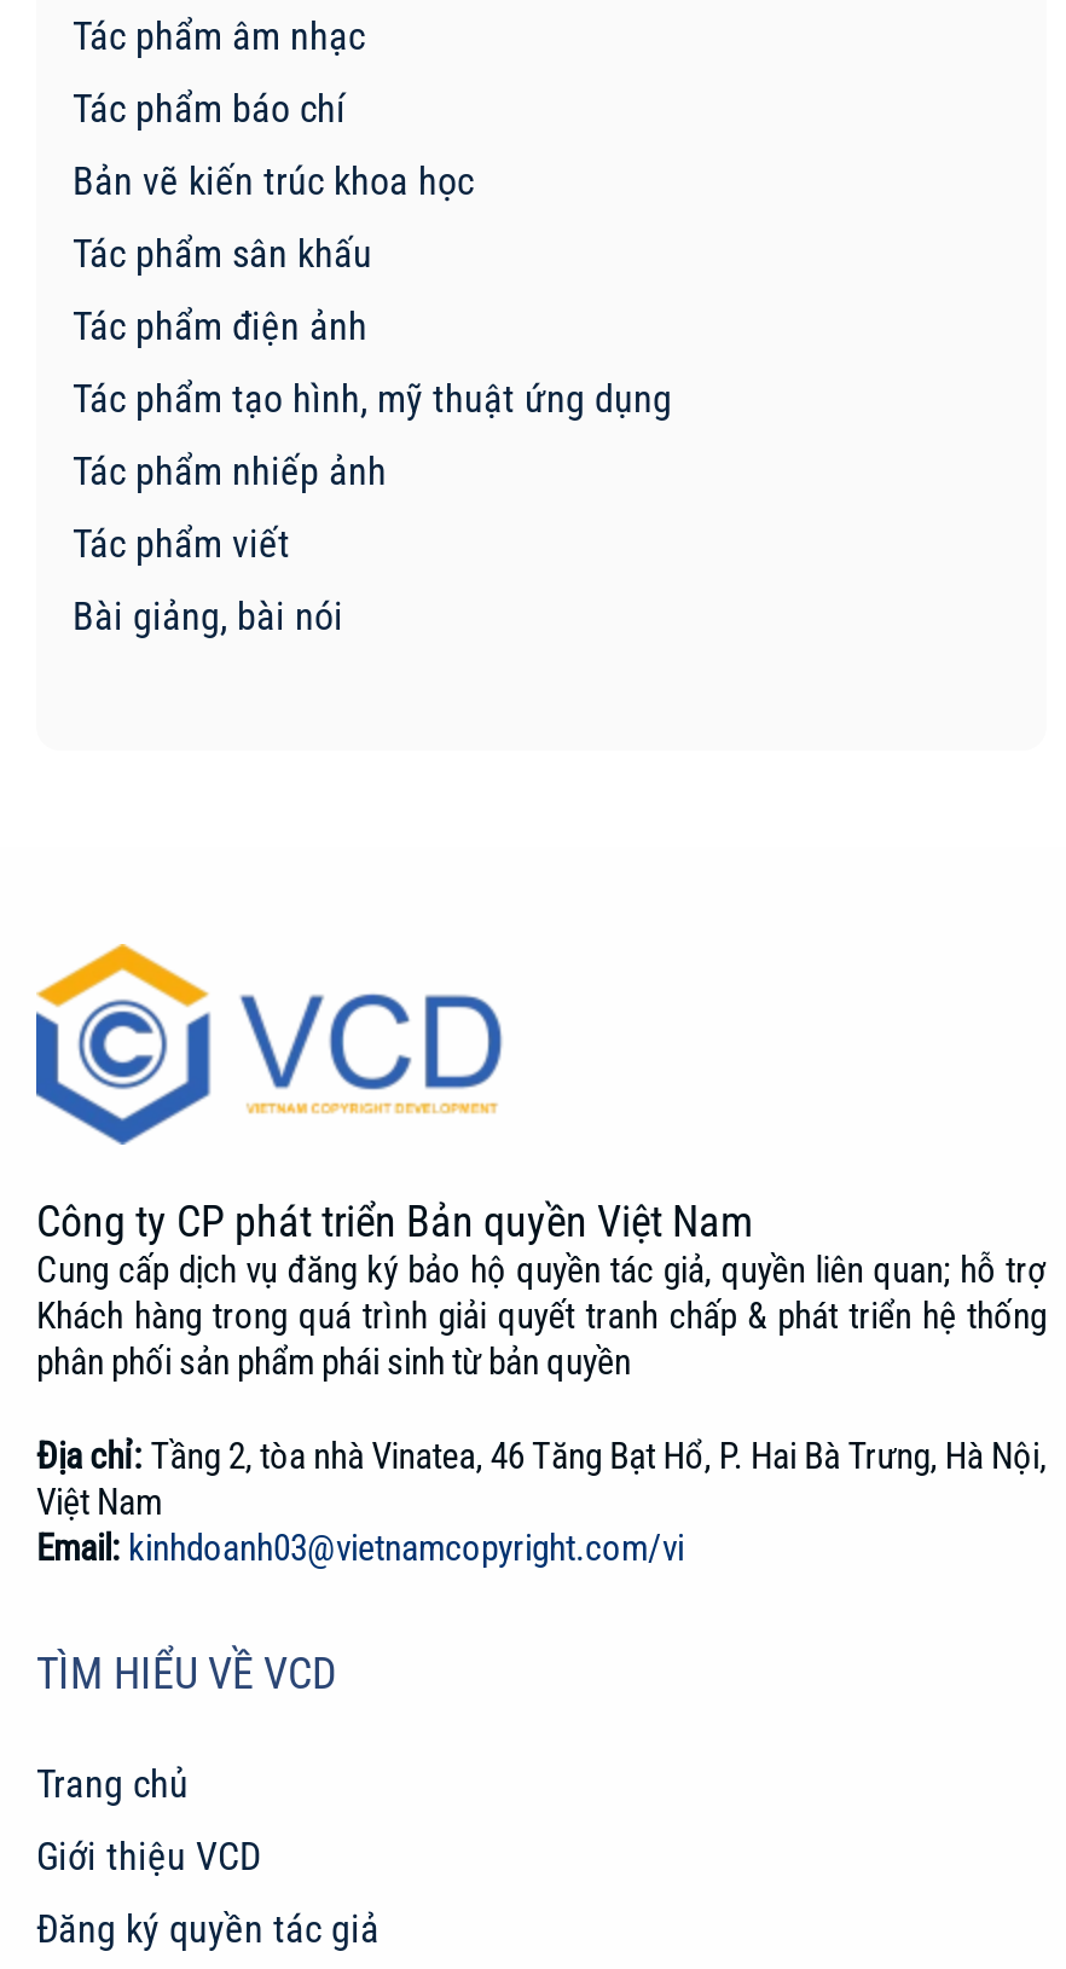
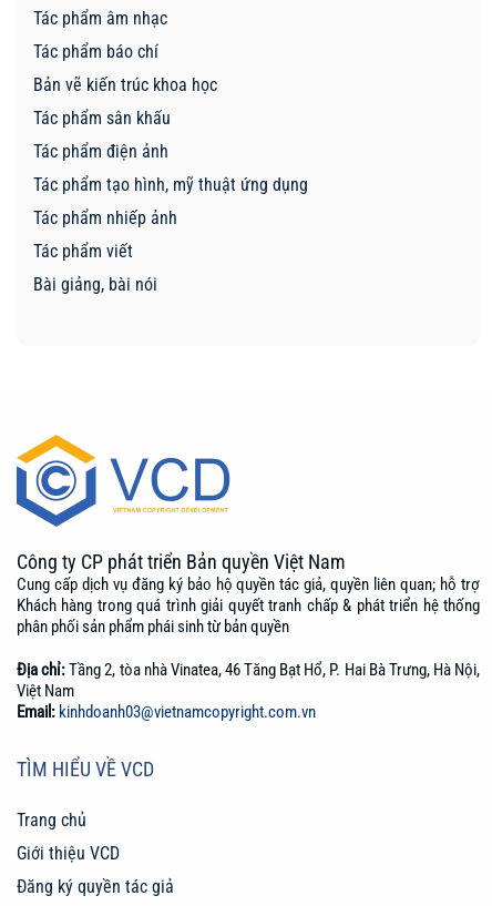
[36,1526,684,1569] Email: kinhdoanh03@vietnamcopyright.com/vi -> [17,702,316,721] Email: kinhdoanh03@vietnamcopyright.com.vn

